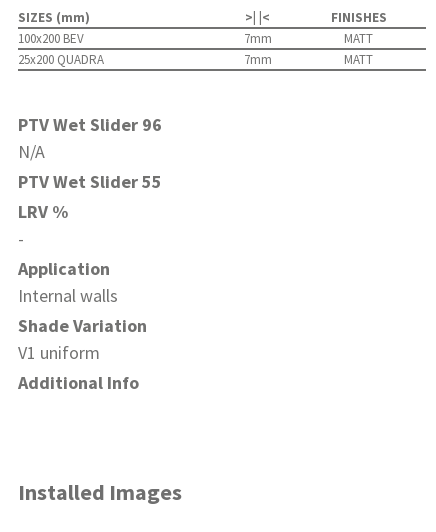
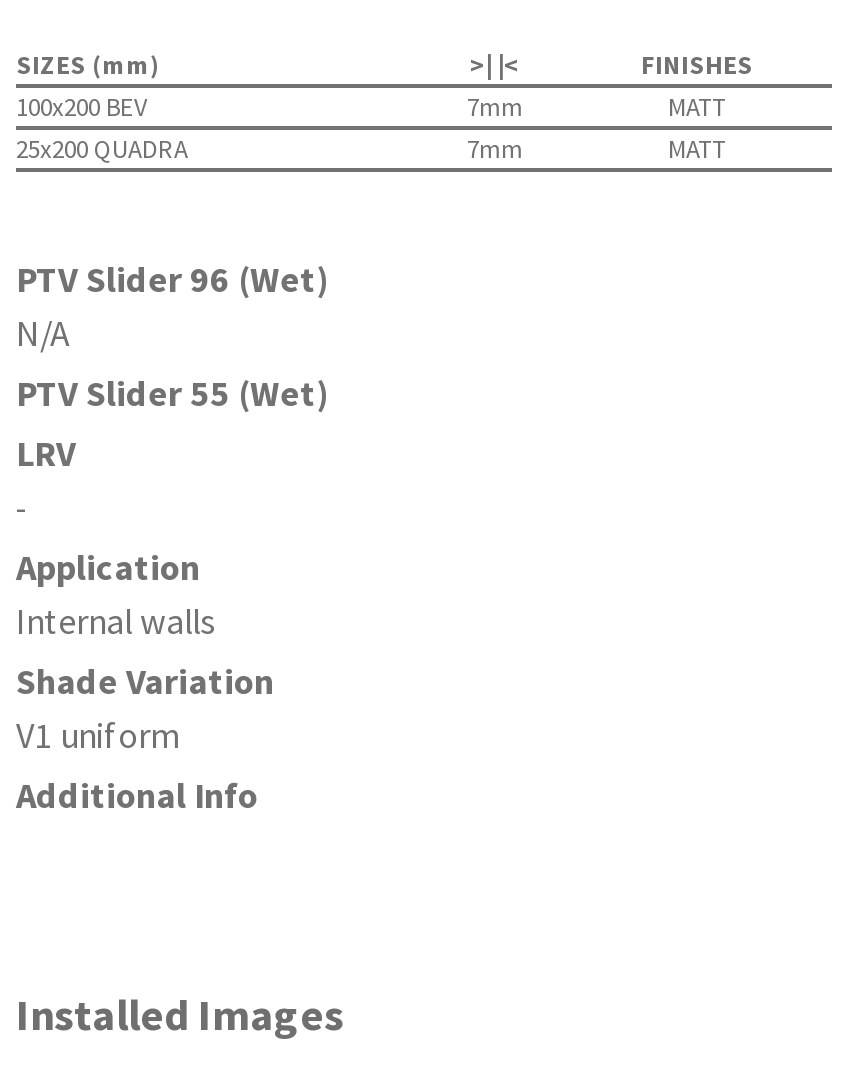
[18,113,162,136] PTV Wet Slider 96 -> [16,256,330,302] PTV Slider 96 (Wet)
[18,170,162,223] PTV Wet Slider 55 | LRV % -> [16,370,330,476] PTV Slider 55 (Wet) | LRV

